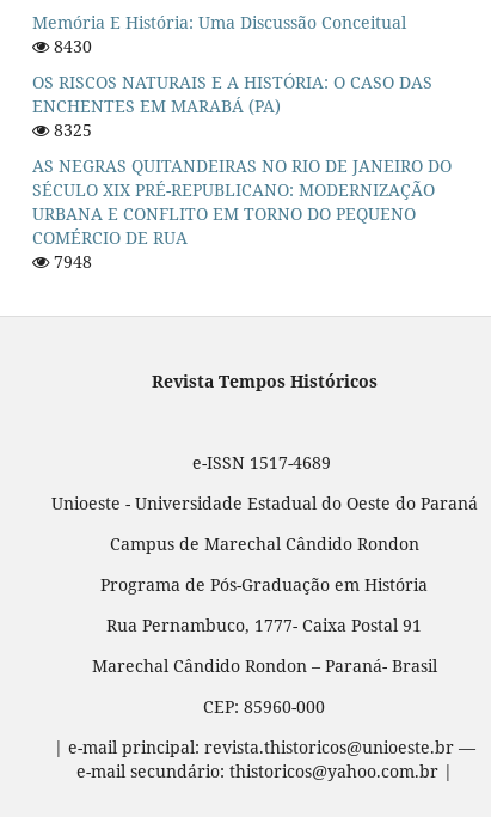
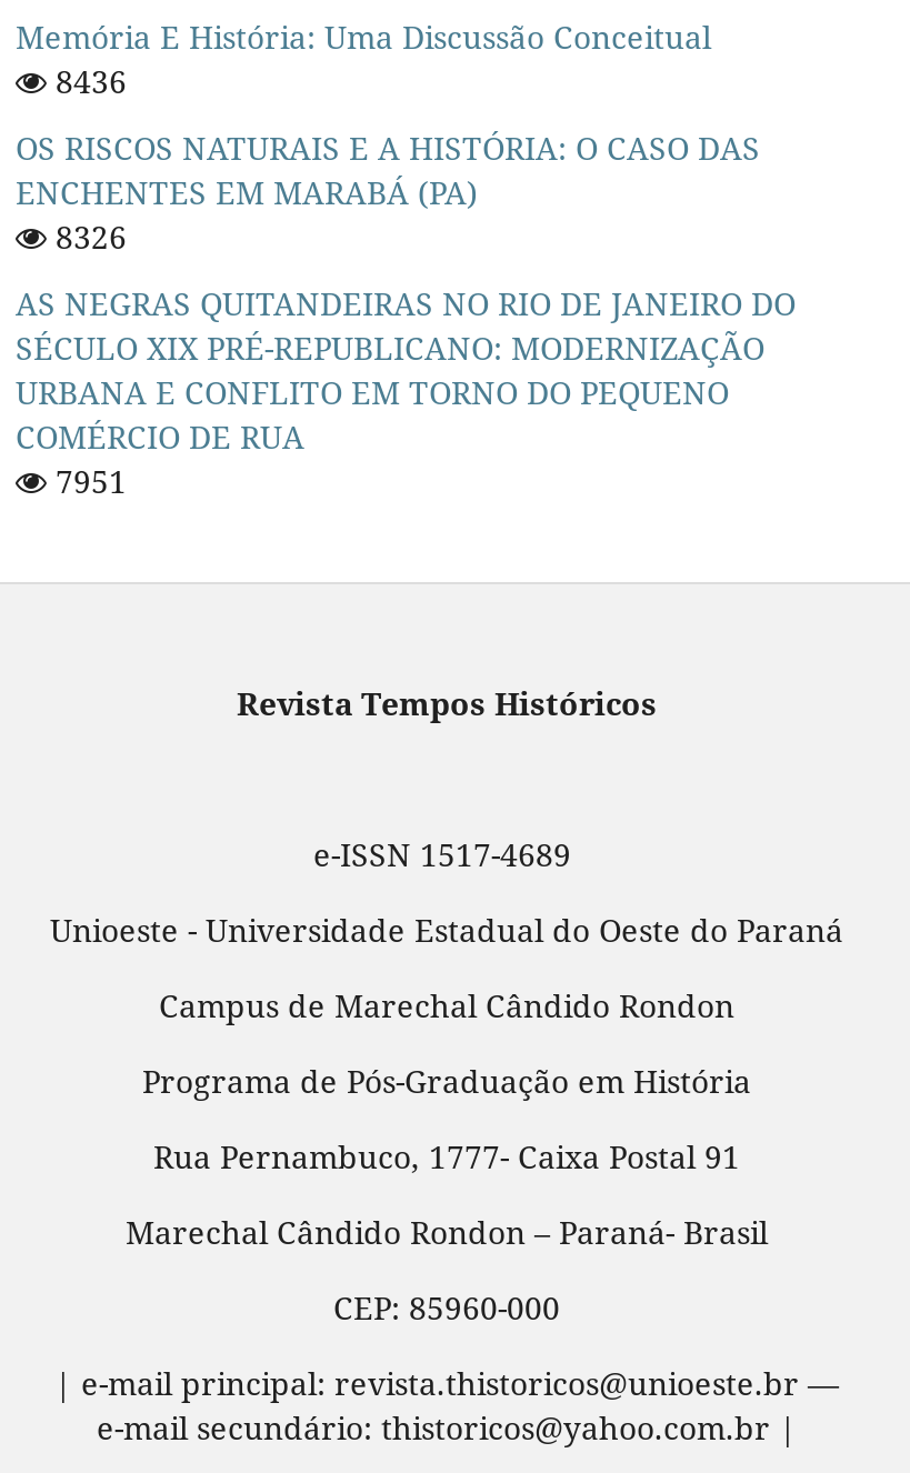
[49,35,92,57] 8430 -> [47,60,127,102] 8436
[49,118,92,141] 8325 -> [47,215,127,257] 8326
[49,250,92,273] 7948 -> [47,460,127,502] 7951

